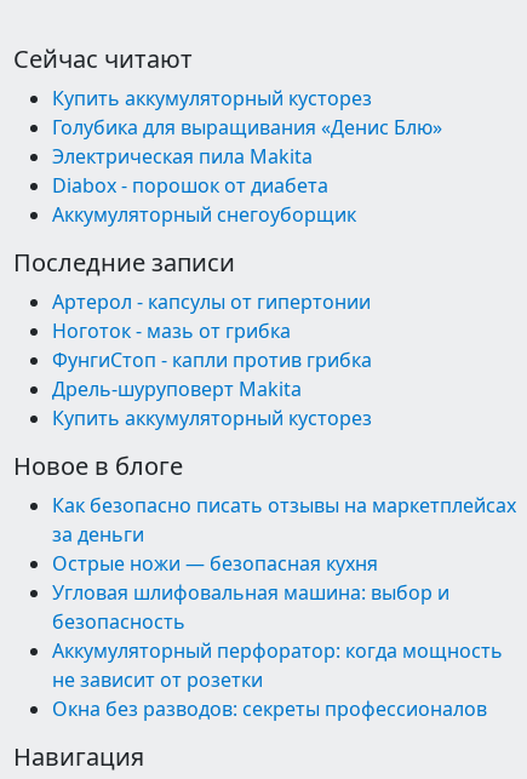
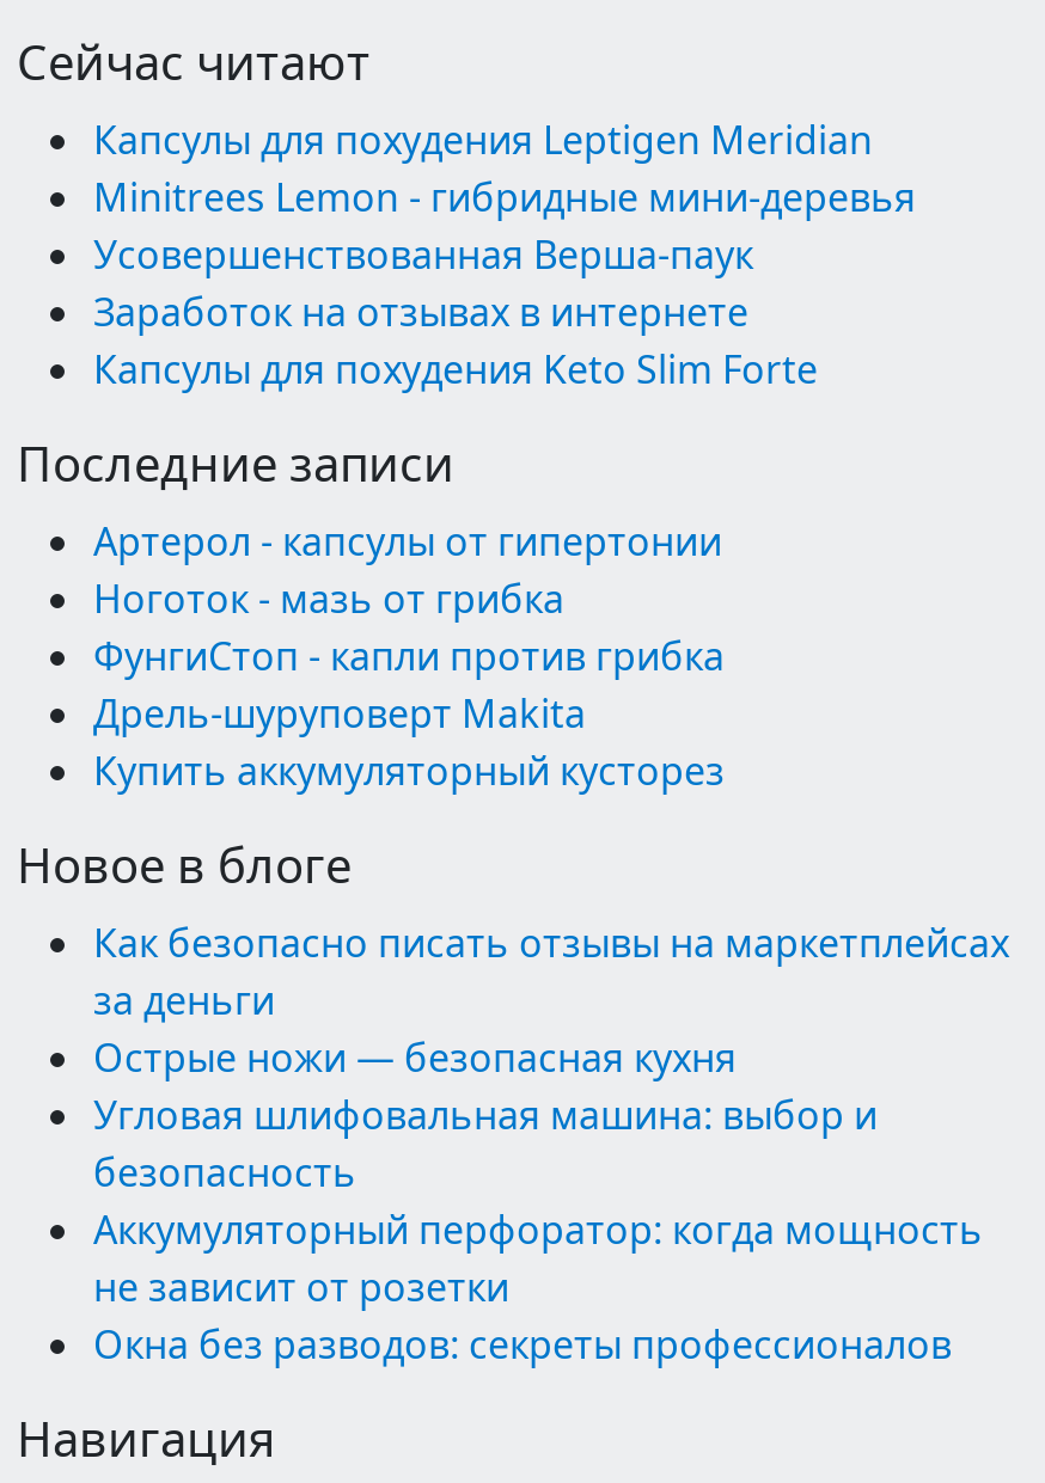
[52,85,442,228] Купить аккумуляторный кусторез | Голубика для выращивания «Денис Блю» | Электрическая пила Makita | Diabox - порошок от диабета | Аккумуляторный снегоуборщик -> [93,114,916,396] Капсулы для похудения Leptigen Meridian | Minitrees Lemon - гибридные мини-деревья | Усовершенствованная Верша-паук | Заработок на отзывах в интернете | Капсулы для похудения Keto Slim Forte

